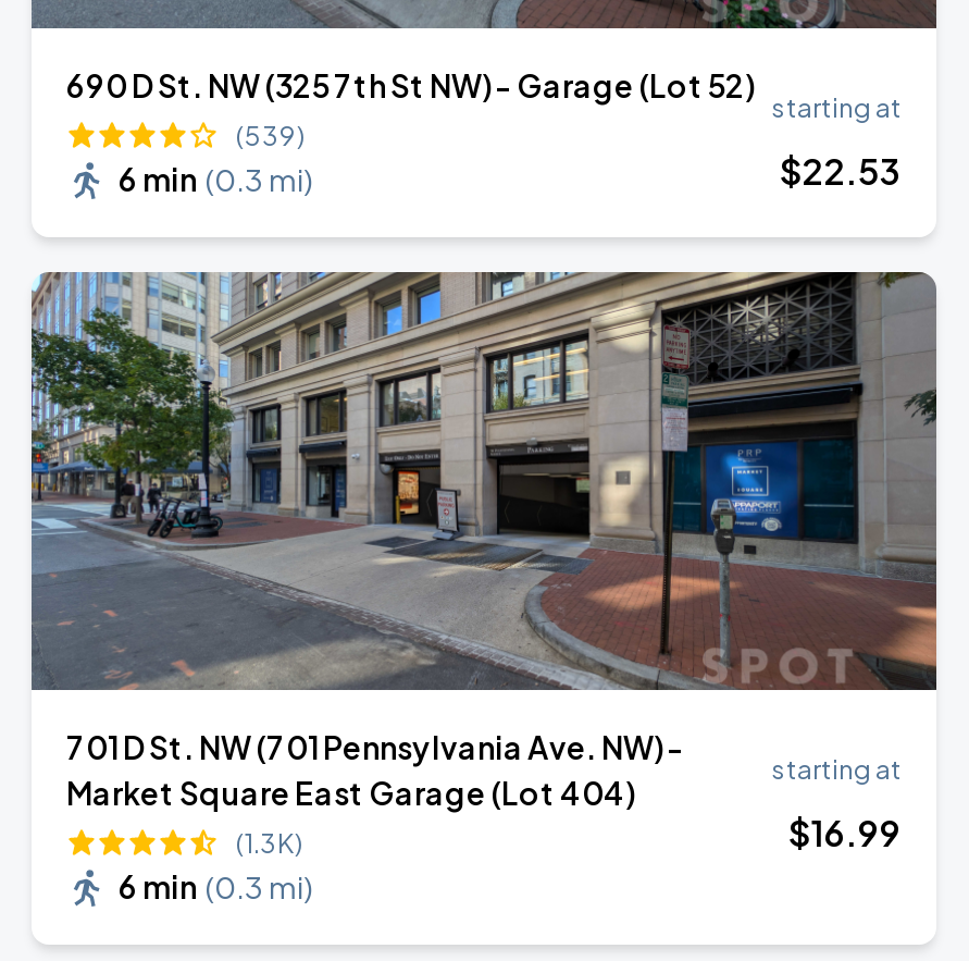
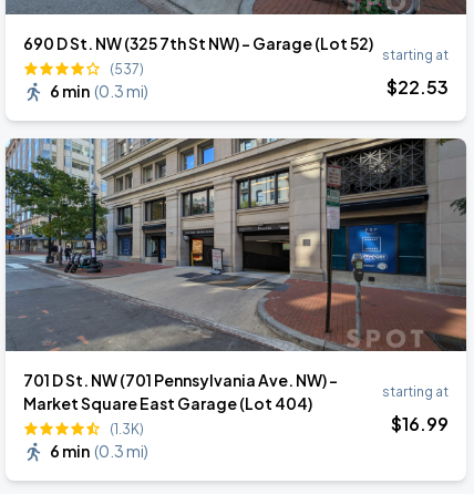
[236,120,306,152] (539) -> [110,61,144,78] (537)

